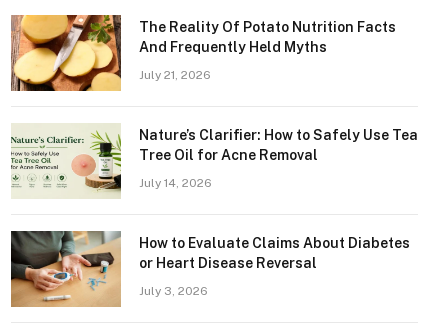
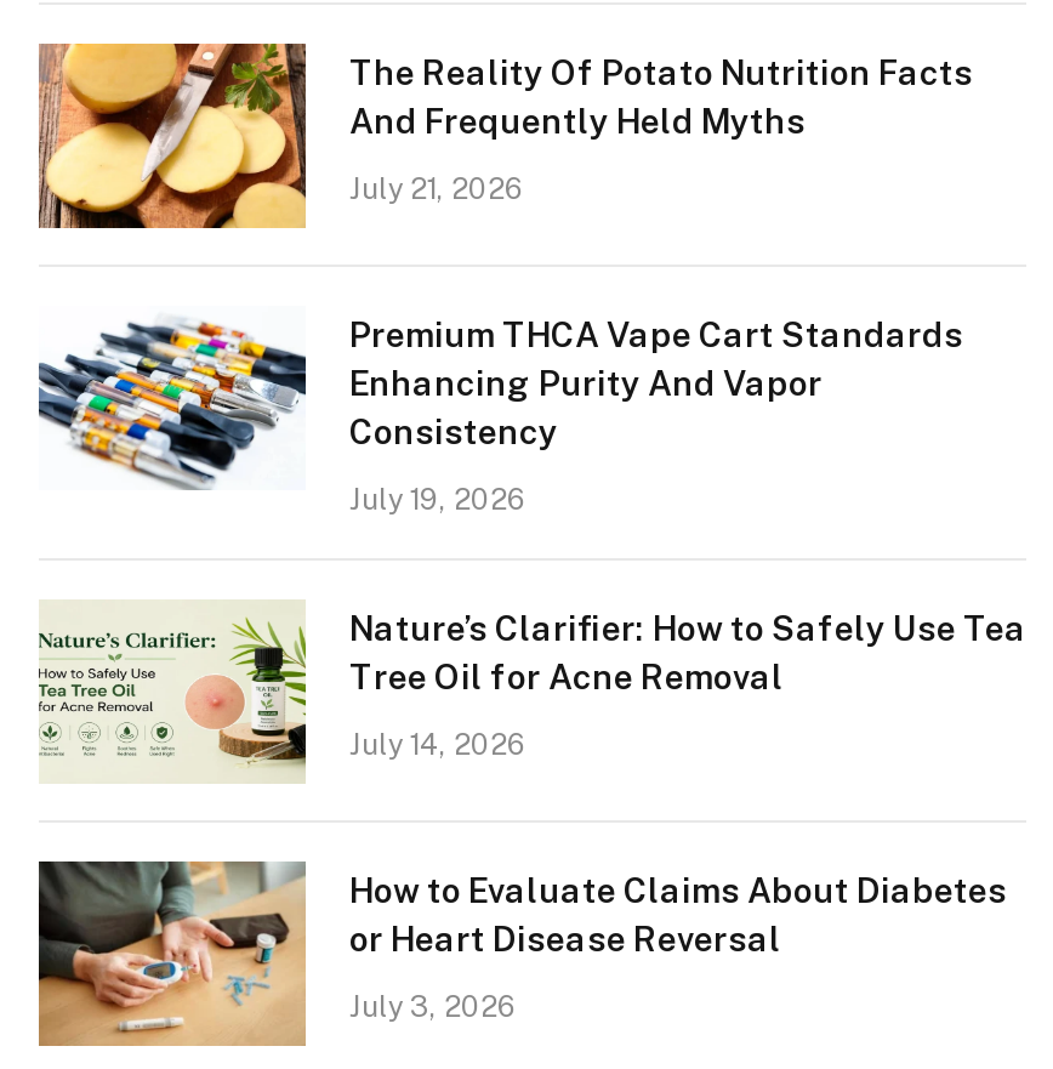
none -> [39,314,963,516] [image] | Premium THCA Vape Cart Standards | Enhancing Purity And Vapor | Consistency | July 19, 2026

